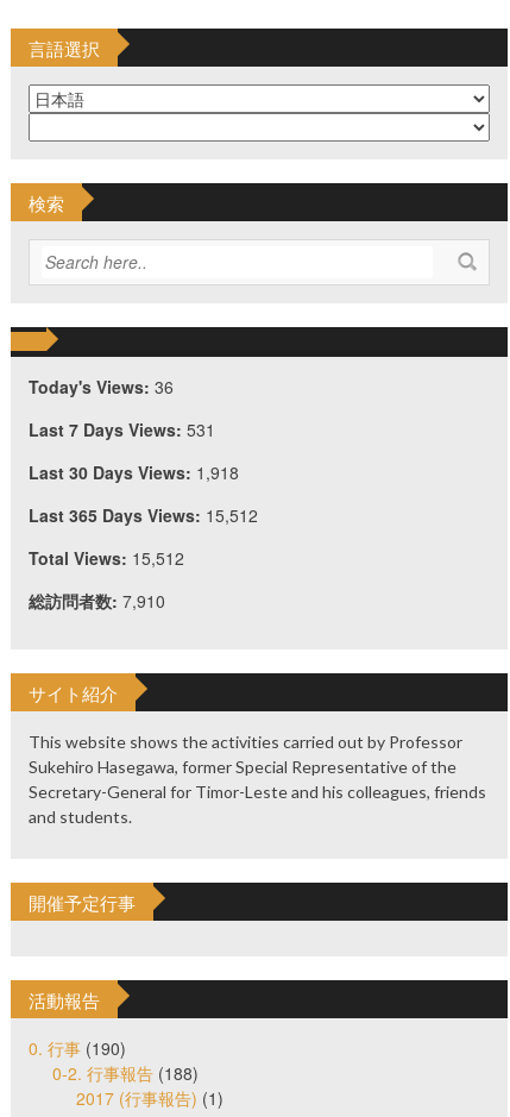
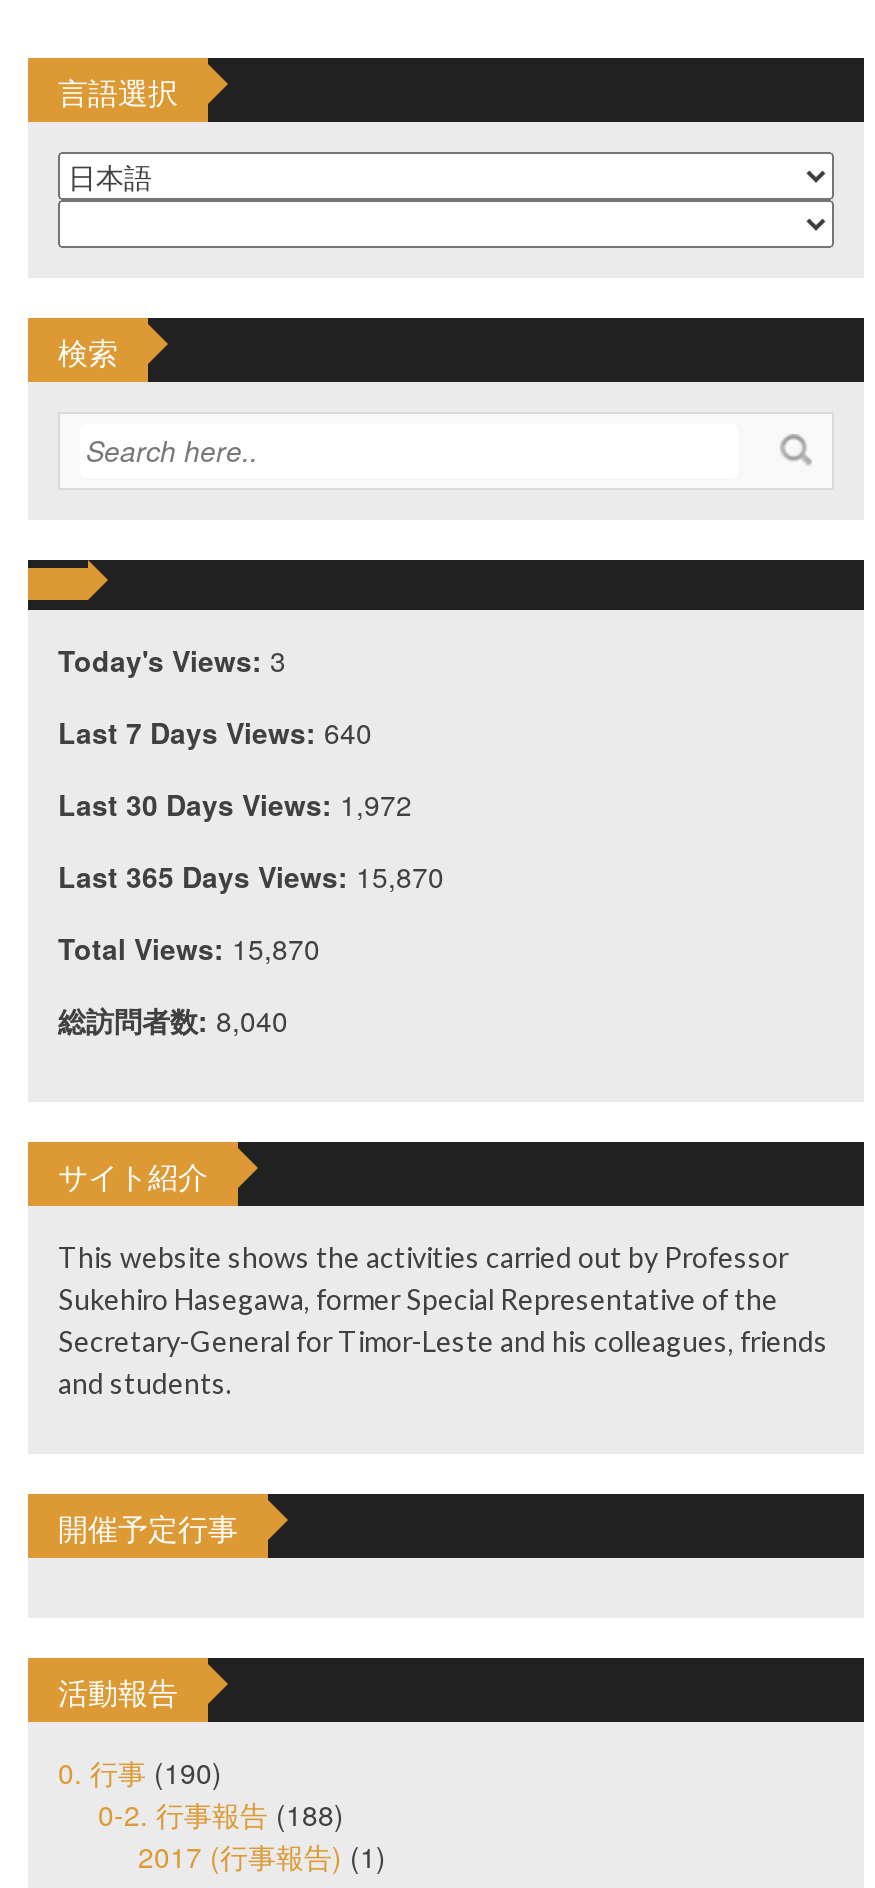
[29,374,174,398] Today's Views: 36 -> [58,639,286,679] Today's Views: 3
[29,417,215,441] Last 7 Days Views: 531 -> [58,711,372,751] Last 7 Days Views: 640
[29,460,239,484] Last 30 Days Views: 1,918 -> [58,783,412,823] Last 30 Days Views: 1,972
[29,503,258,527] Last 365 Days Views: 15,512 -> [58,855,444,895] Last 365 Days Views: 15,870
[29,546,184,569] Total Views: 15,512 -> [58,927,320,967] Total Views: 15,870
[29,588,165,612] 総訪問者数: 7,910 -> [58,999,288,1039] 総訪問者数: 8,040

